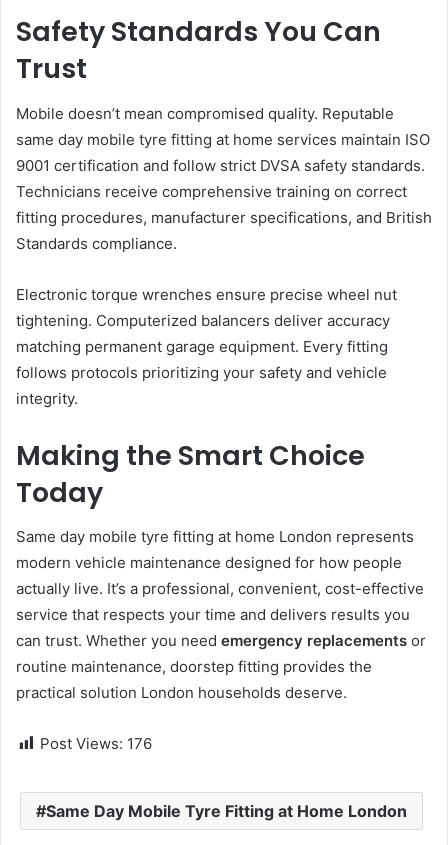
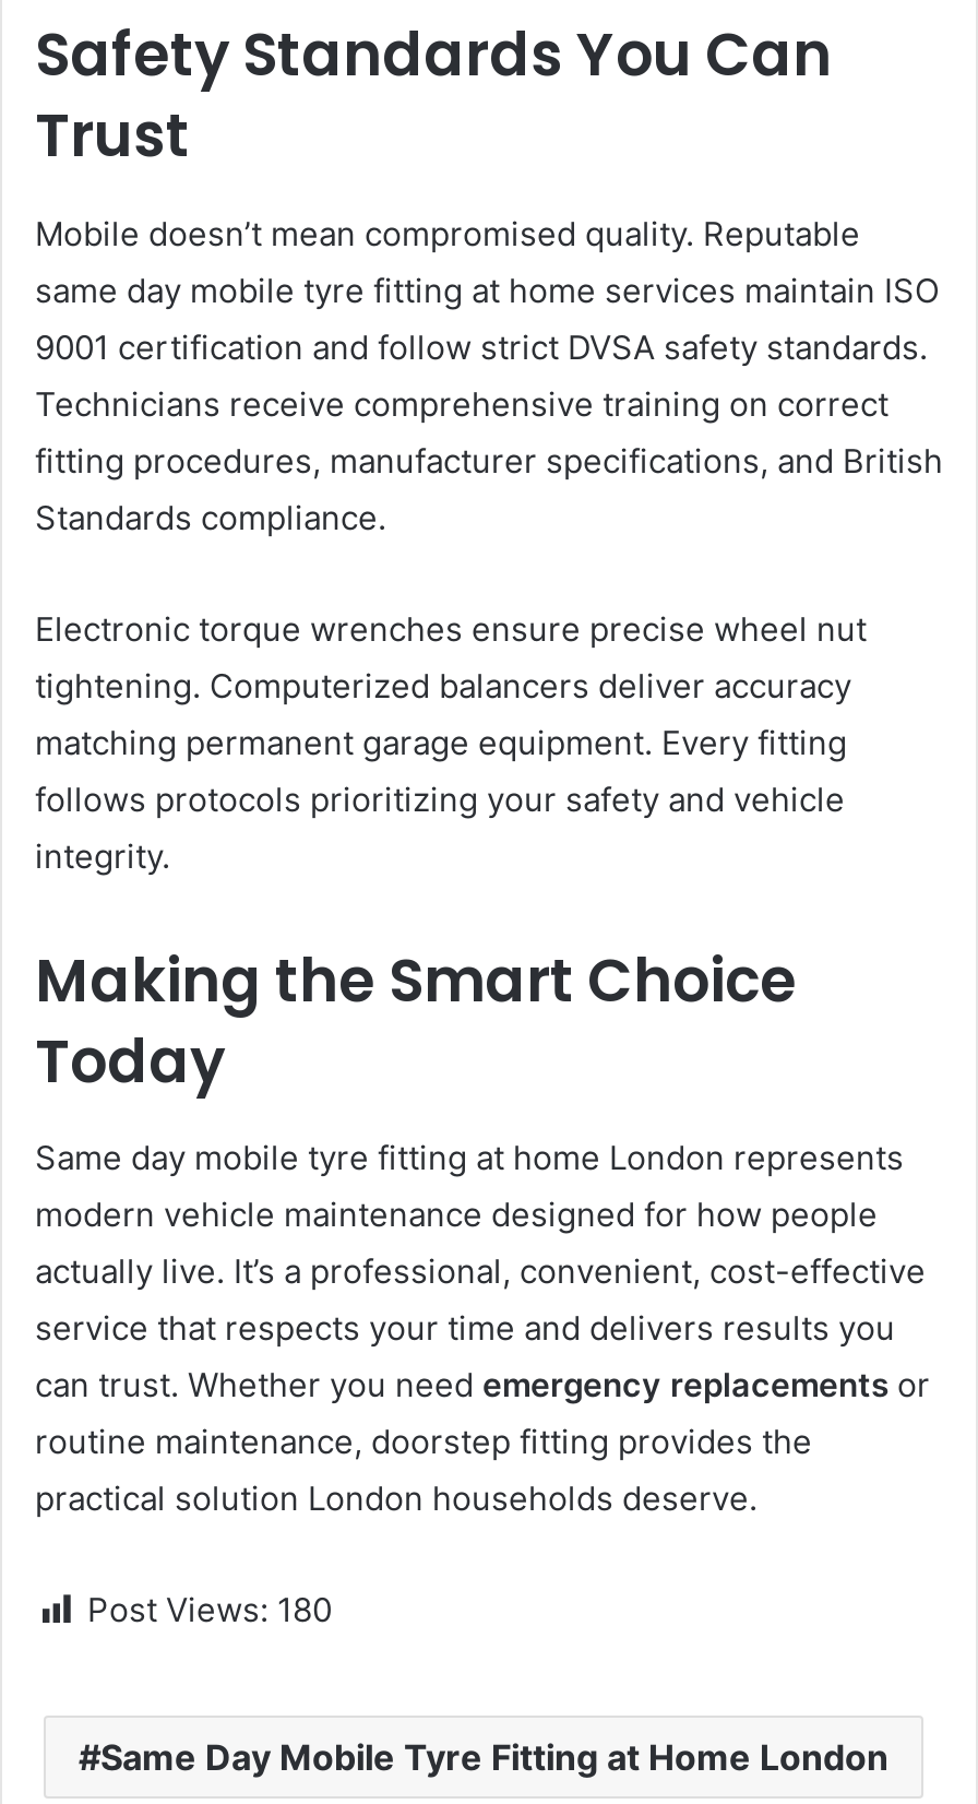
[40,734,152,753] Post Views: 176 -> [87,1589,332,1631] Post Views: 180

